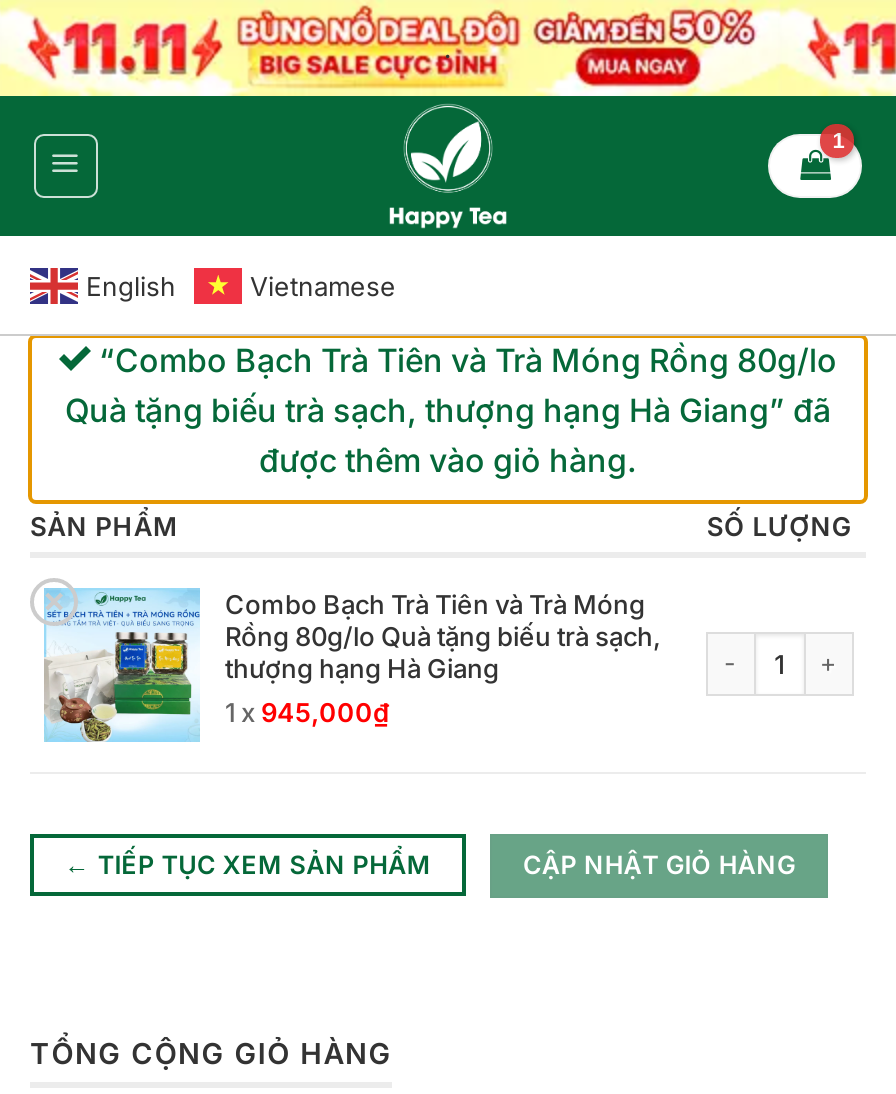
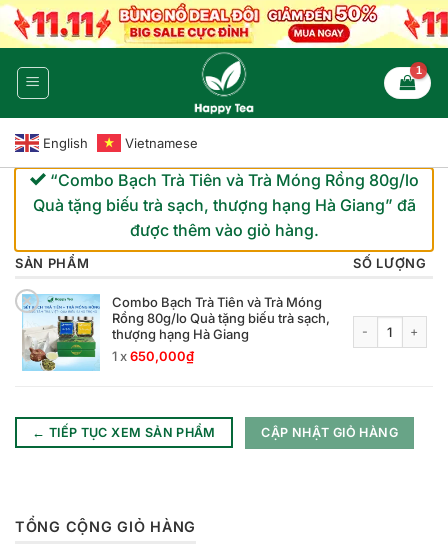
[225,697,389,729] 1 x 945,000₫ -> [112,348,194,364] 1 x 650,000₫

